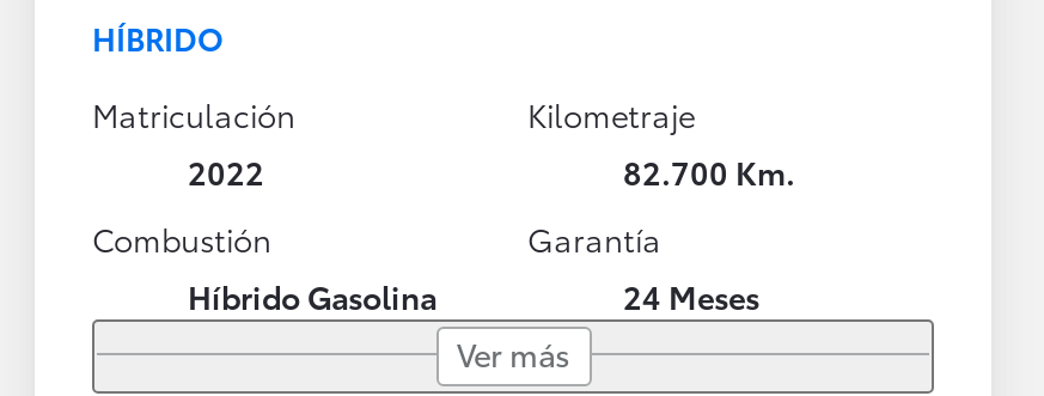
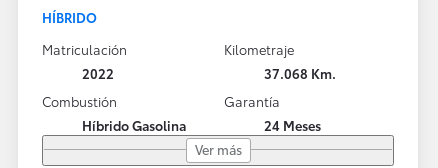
[623,148,795,191] 82.700 Km. -> [264,63,336,81] 37.068 Km.

